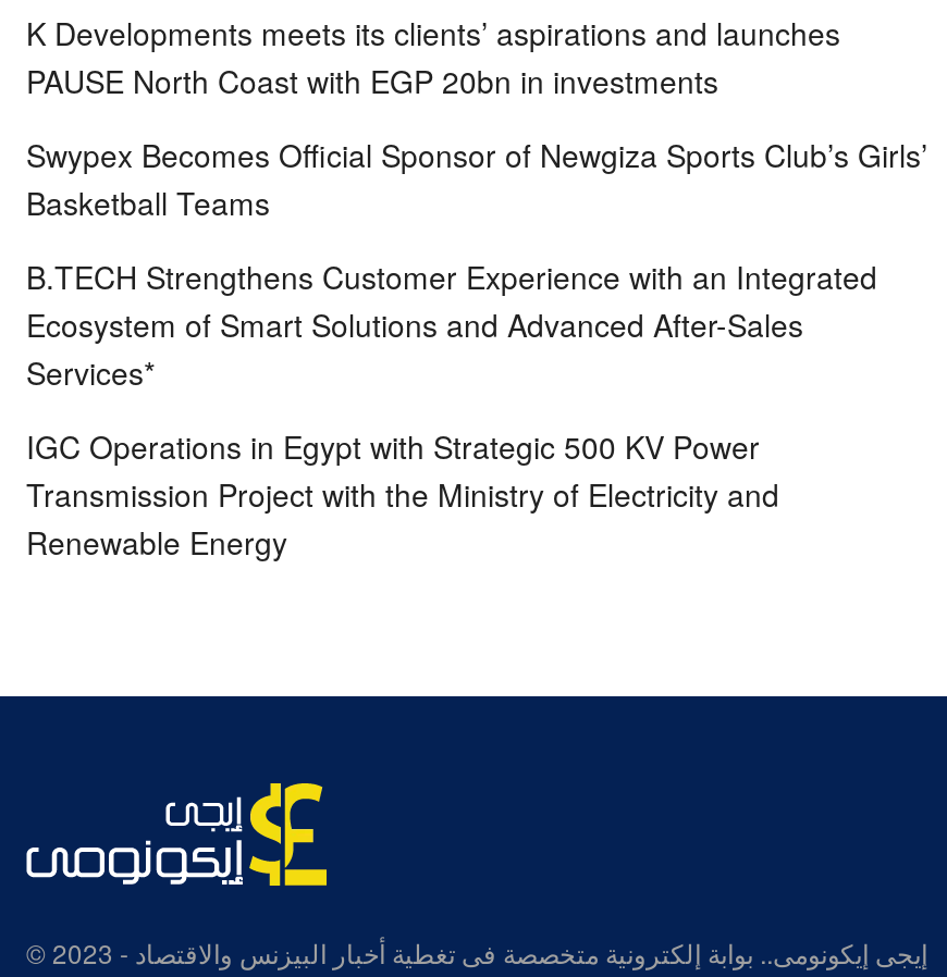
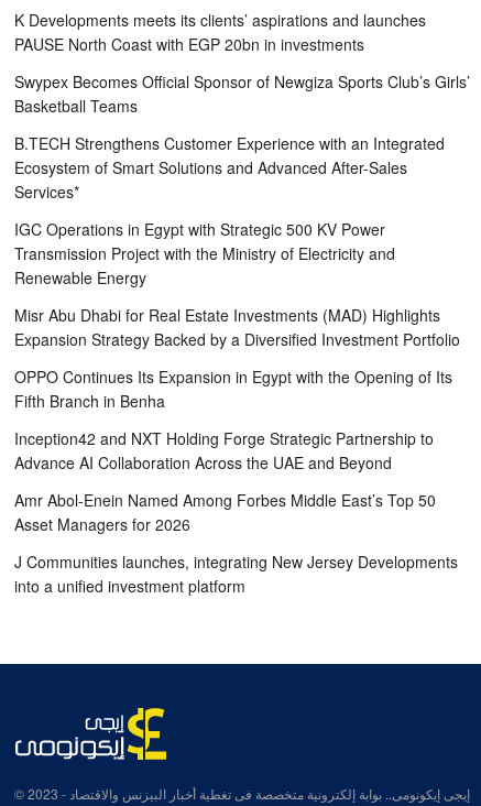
none -> [14,304,460,597] Misr Abu Dhabi for Real Estate Investments (MAD) Highlights | Expansion Strategy Backed by a Diversified Investment Portfolio | OPPO Continues Its Expansion in Egypt with the Opening of Its | Fifth Branch in Benha | Inception42 and NXT Holding Forge Strategic Partnership to | Advance AI Collaboration Across the UAE and Beyond | Amr Abol-Enein Named Among Forbes Middle East’s Top 50 | Asset Managers for 2026 | J Communities launches, integrating New Jersey Developments | into a unified investment platform

